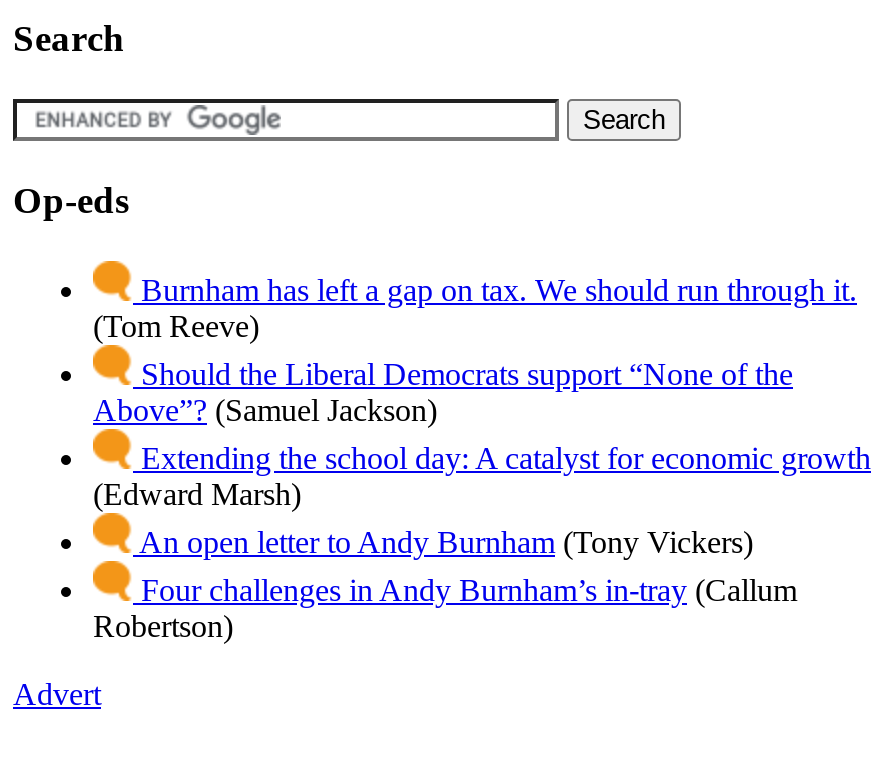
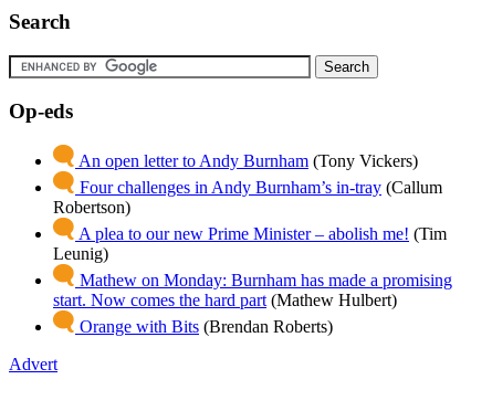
[93,272,871,510] Burnham has left a gap on tax. We should run through it. | (Tom Reeve) | Should the Liberal Democrats support “None of the | Above”? (Samuel Jackson) | Extending the school day: A catalyst for economic growth | (Edward Marsh) -> none
moved [93,524,797,642] -> [53,151,442,216]: An open letter to Andy Burnham (Tony Vickers) | Four challenges in Andy Burnham’s in-tray (Callum | Robertson)
none -> [53,224,452,335] A plea to our new Prime Minister – abolish me! (Tim | Leunig) | Mathew on Monday: Burnham has made a promising | start. Now comes the hard part (Mathew Hulbert) | Orange with Bits (Brendan Roberts)

